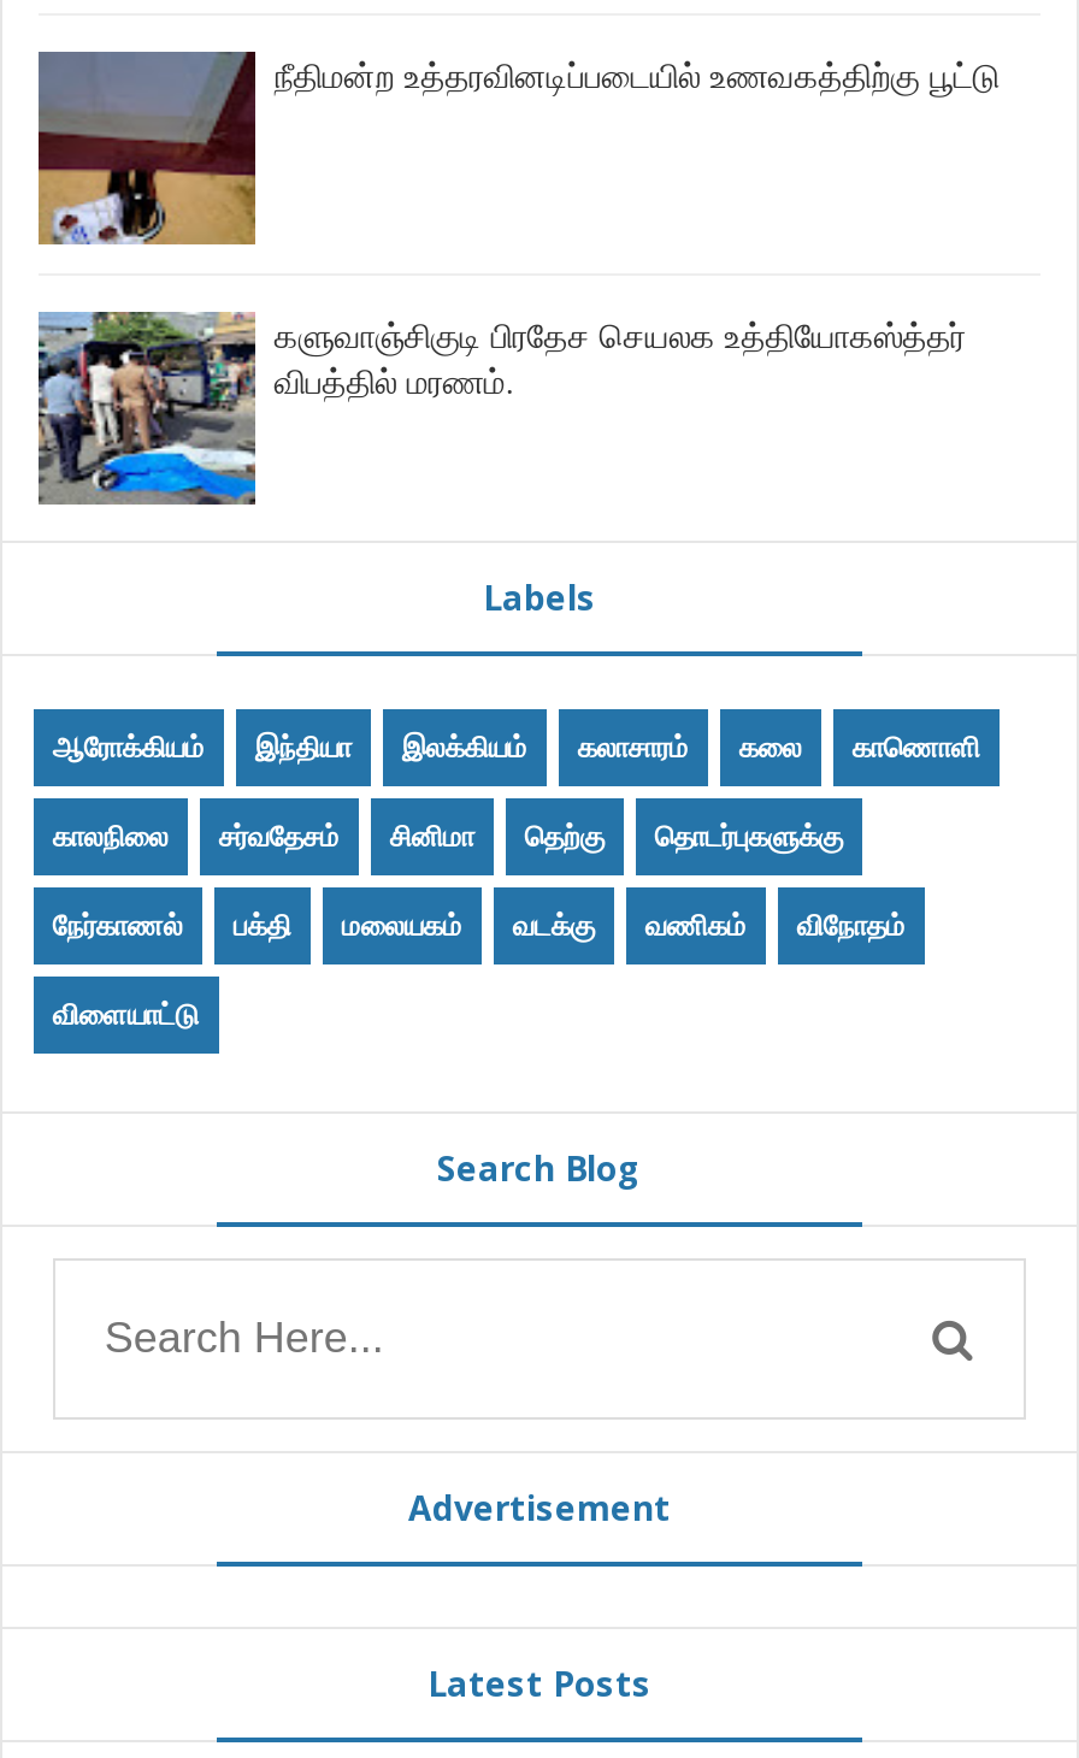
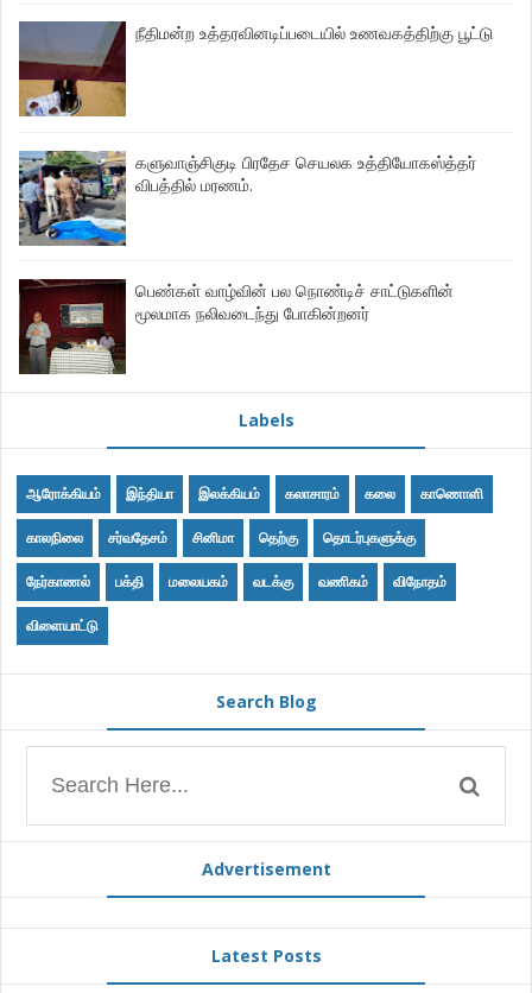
none -> [18,278,454,374] [image] | பெண்கள் வாழ்வின் பல நொண்டிச் சாட்டுகளின் | மூலமாக நலிவடைந்து போகின்றனர்

